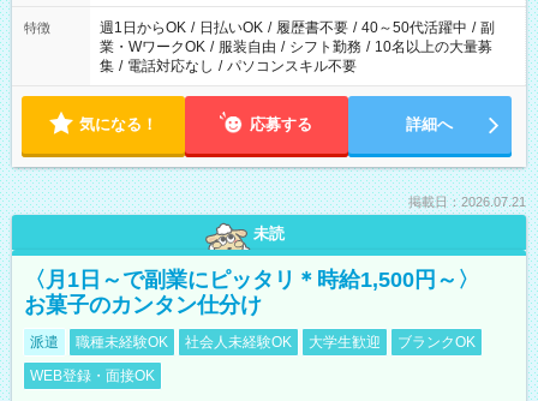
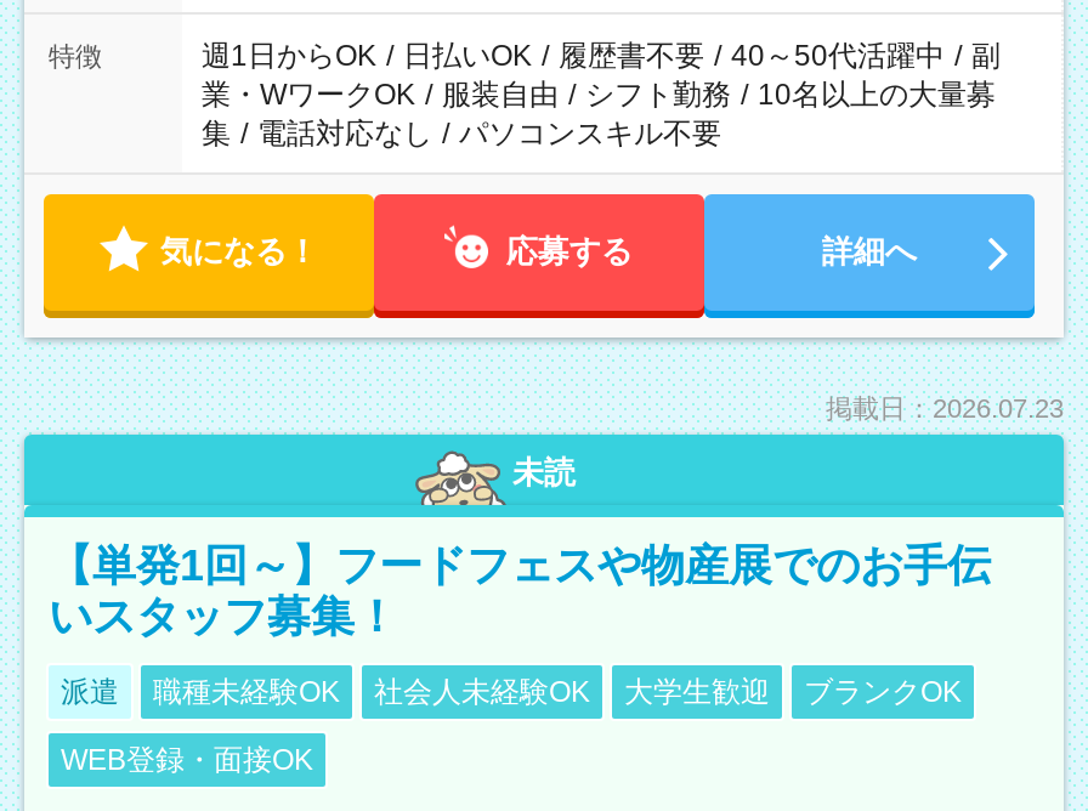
[408,194,526,209] 掲載日：2026.07.21 -> [826,393,1064,422] 掲載日：2026.07.23
[24,268,479,317] 〈月1日～で副業にピッタリ＊時給1,500円～〉 | お菓子のカンタン仕分け -> [49,541,991,641] 【単発1回～】フードフェスや物産展でのお手伝 | いスタッフ募集！

